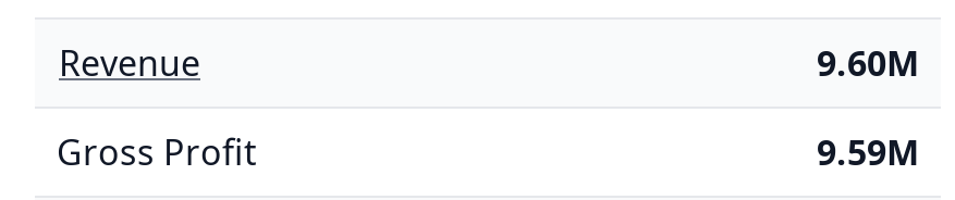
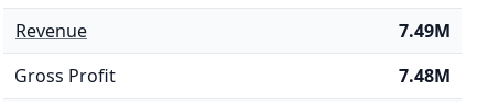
[817,39,919,87] 9.60M -> [399,19,451,43] 7.49M
[817,128,919,176] 9.59M -> [399,64,451,88] 7.48M

